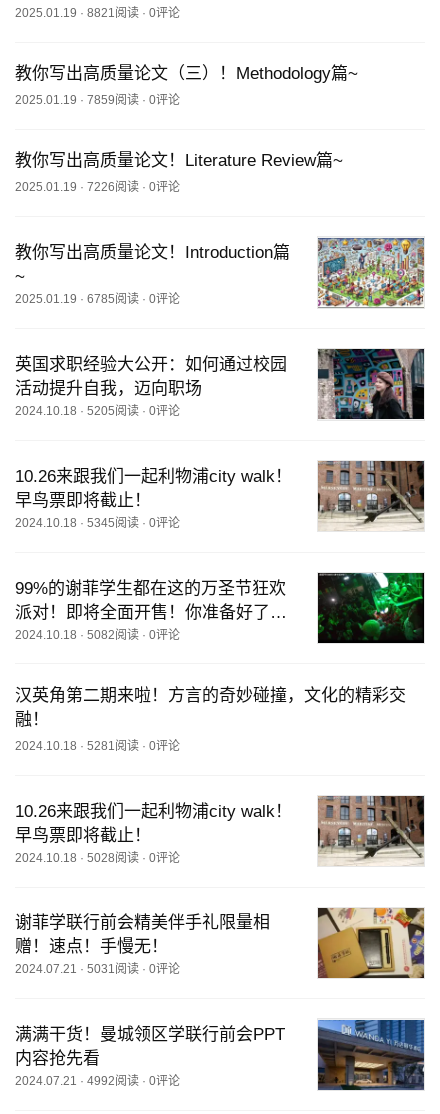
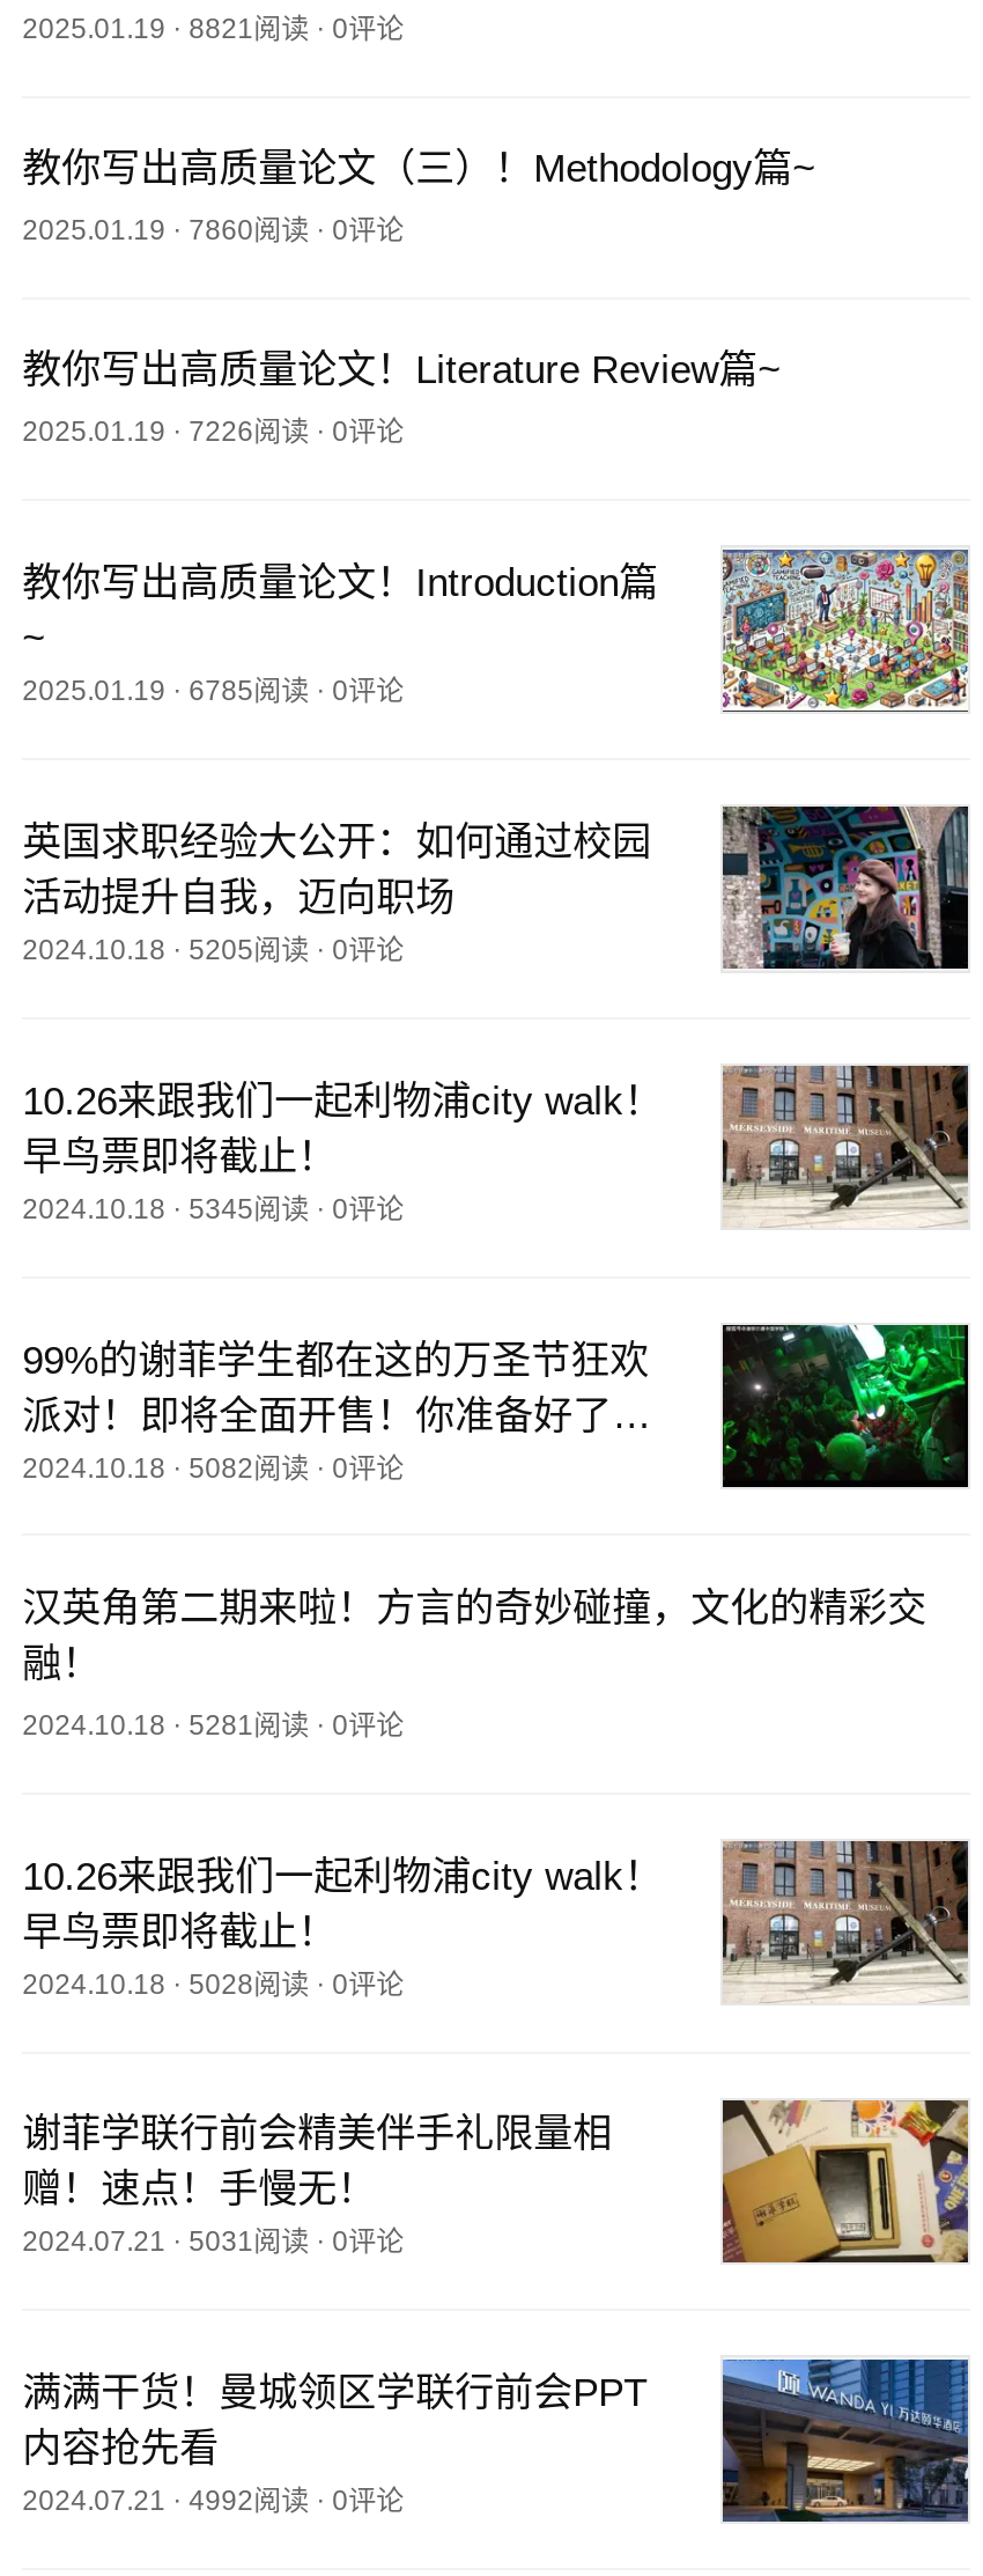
[15,93,180,107] 2025.01.19 · 7859阅读· 0评论 -> [22,215,404,247] 2025.01.19 · 7860阅读· 0评论

